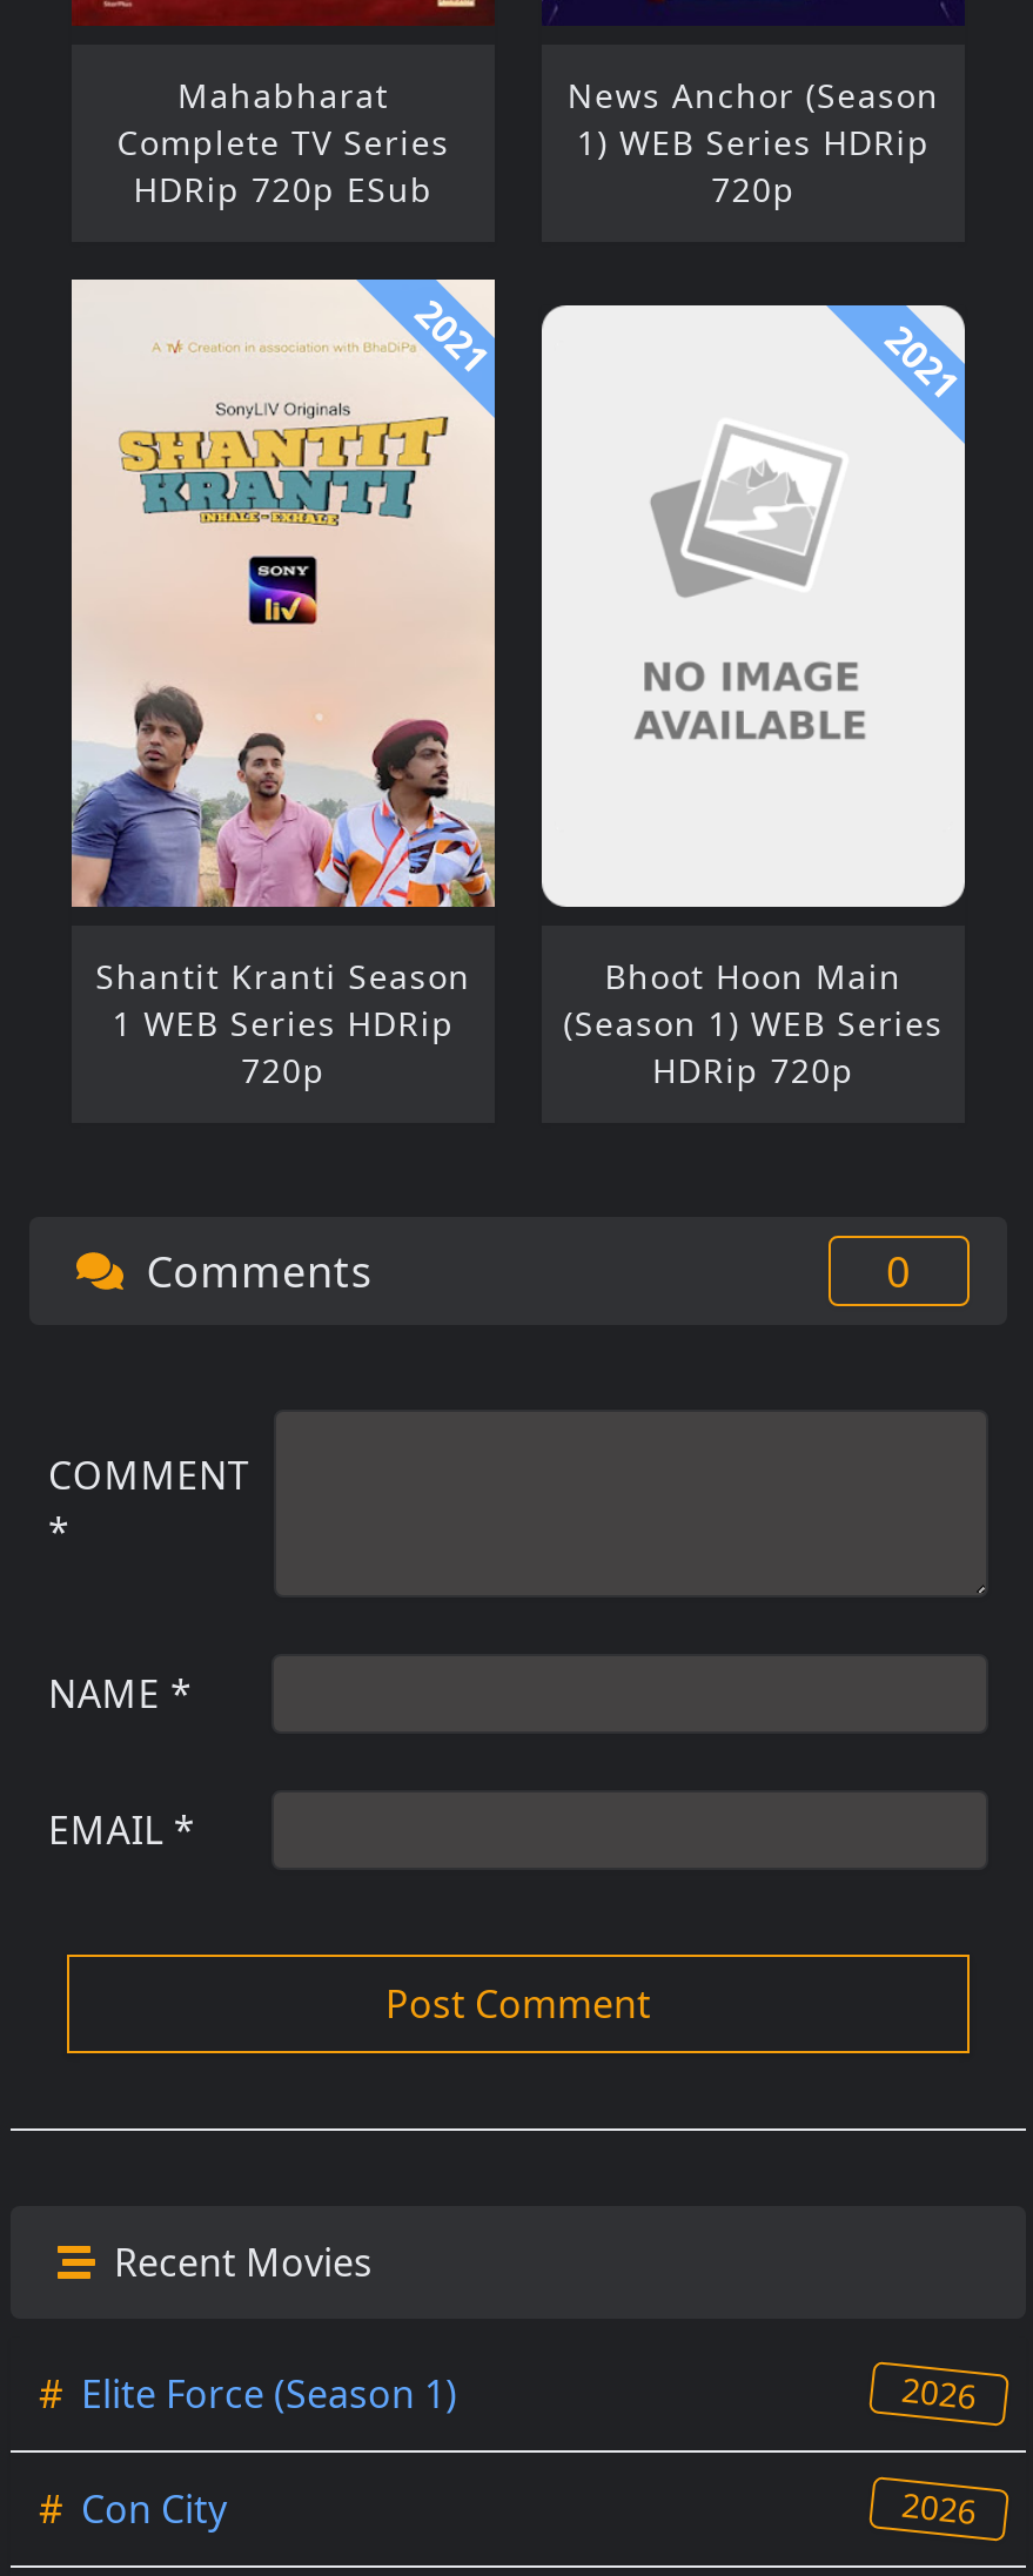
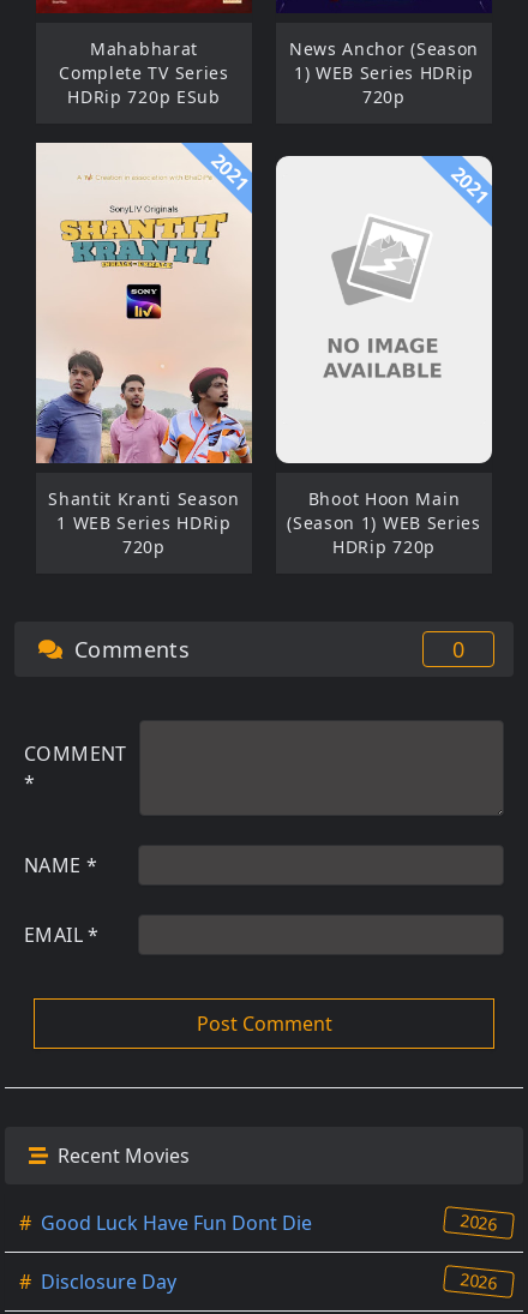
[39,2367,457,2419] # Elite Force (Season 1) -> [19,1209,312,1236] # Good Luck Have Fun Dont Die
[39,2482,227,2534] # Con City -> [19,1268,176,1294] # Disclosure Day

